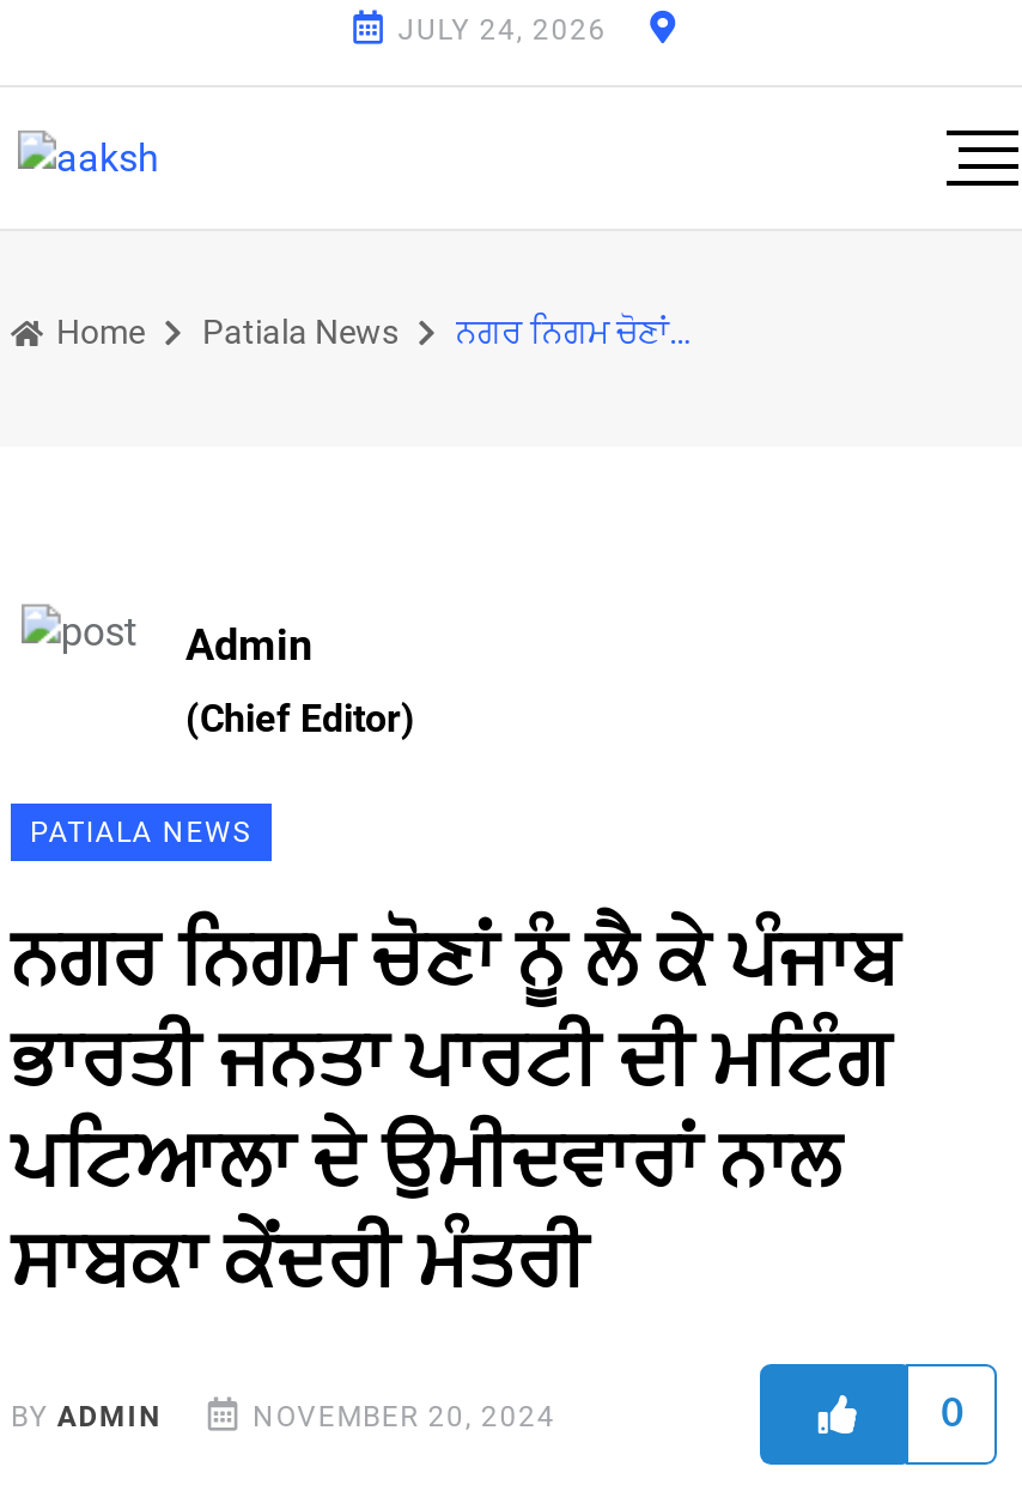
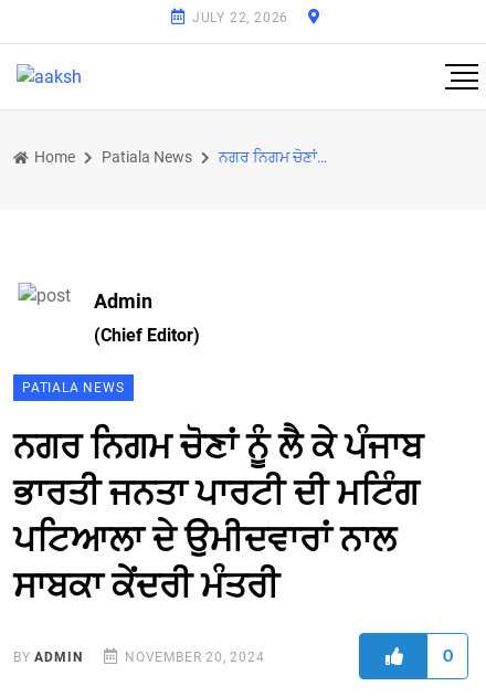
[398,13,607,47] JULY 24, 2026 -> [192,10,288,25] JULY 22, 2026

